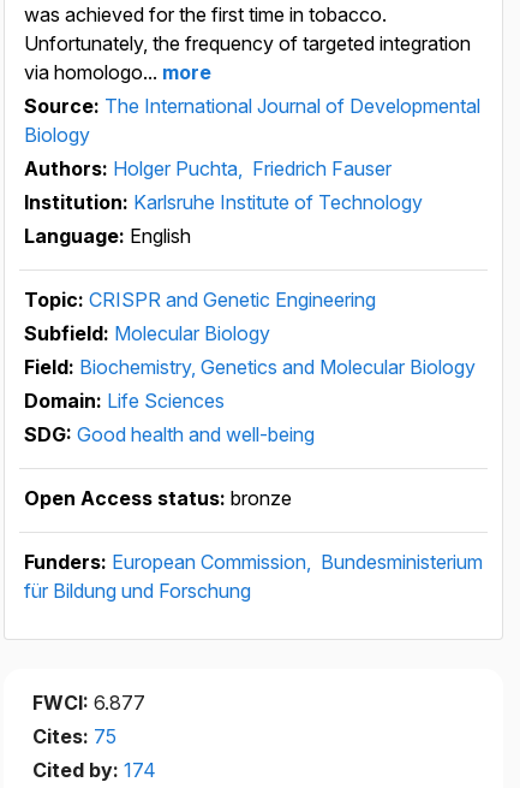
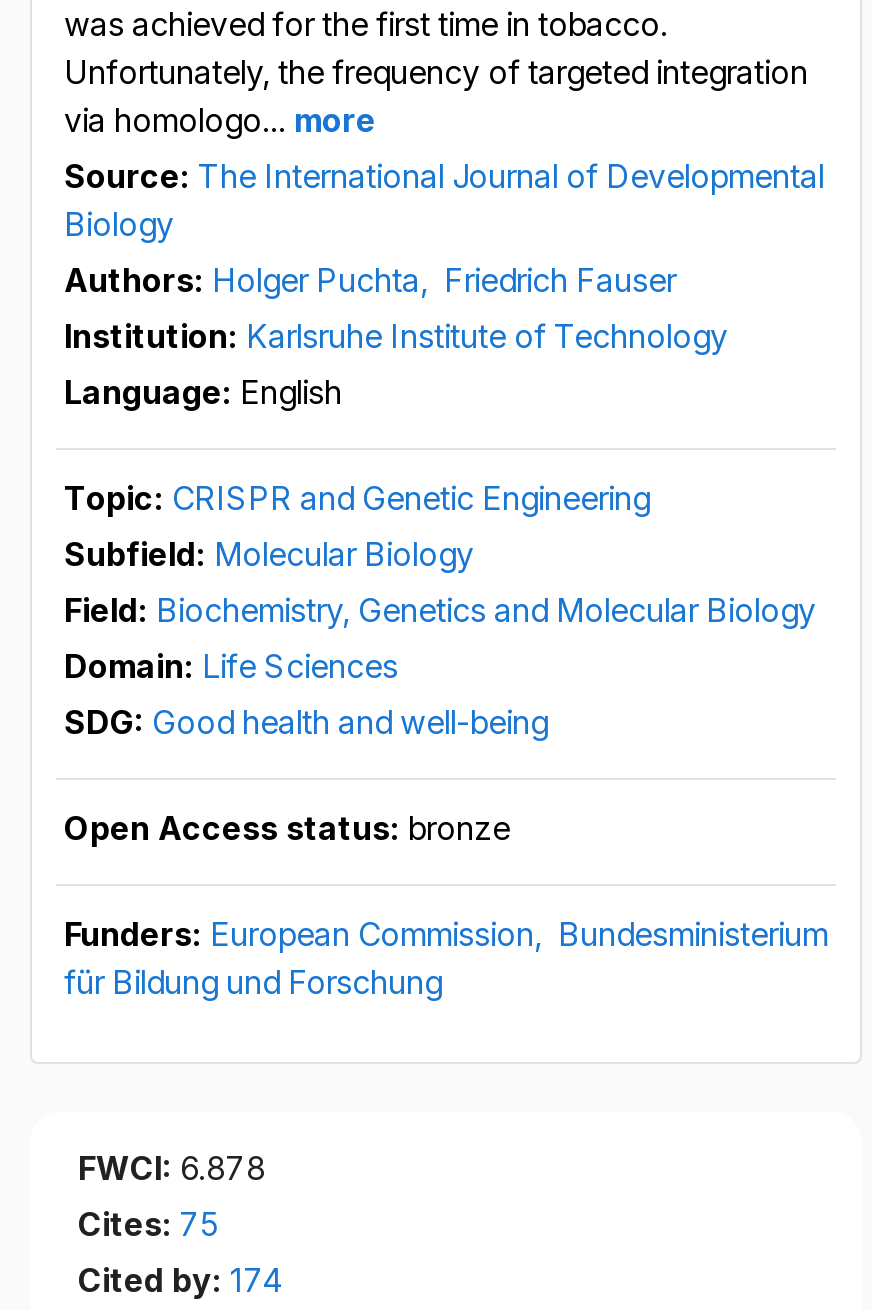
[32,691,145,715] FWCI: 6.877 -> [78,1148,266,1188] FWCI: 6.878

